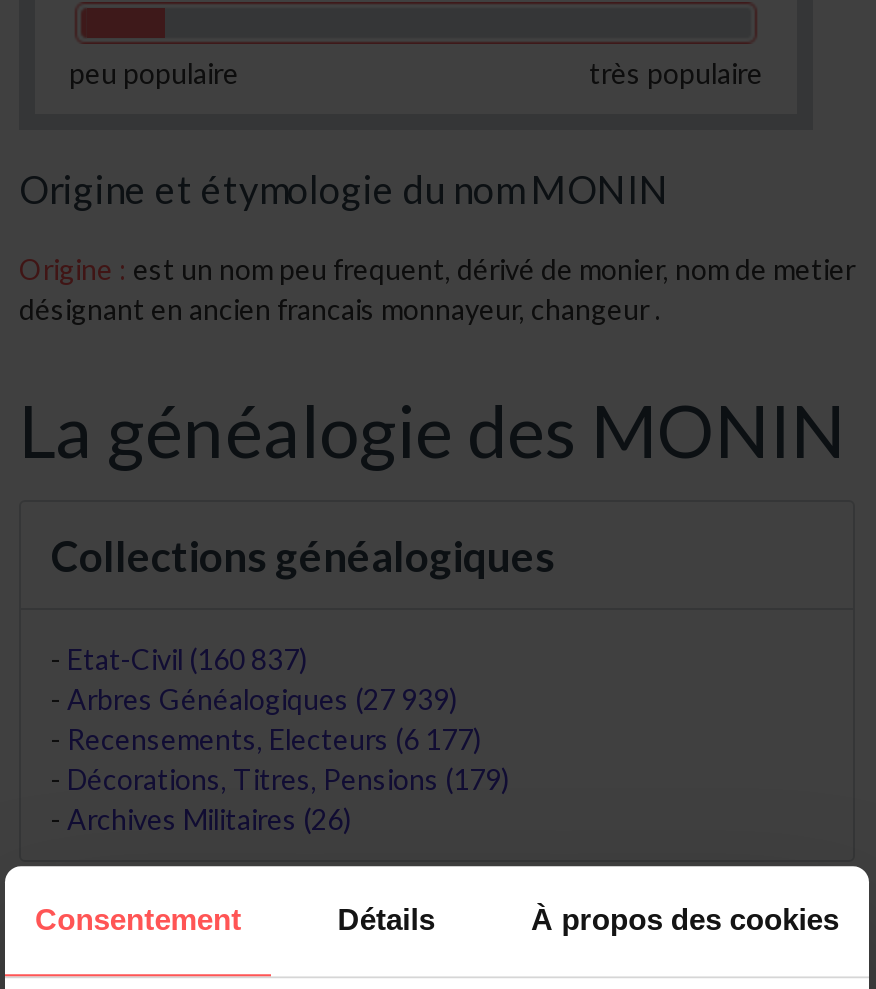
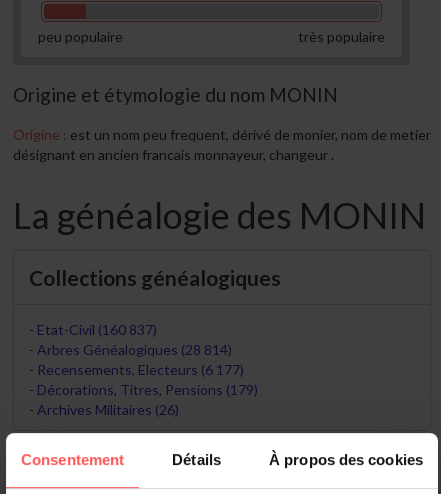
[67,682,457,716] Arbres Généalogiques (27 939) -> [37,341,232,358] Arbres Généalogiques (28 814)

